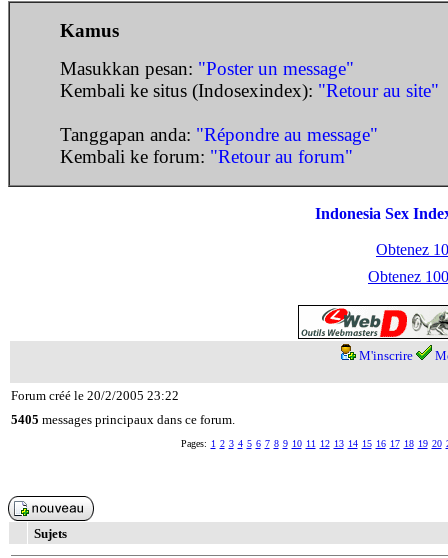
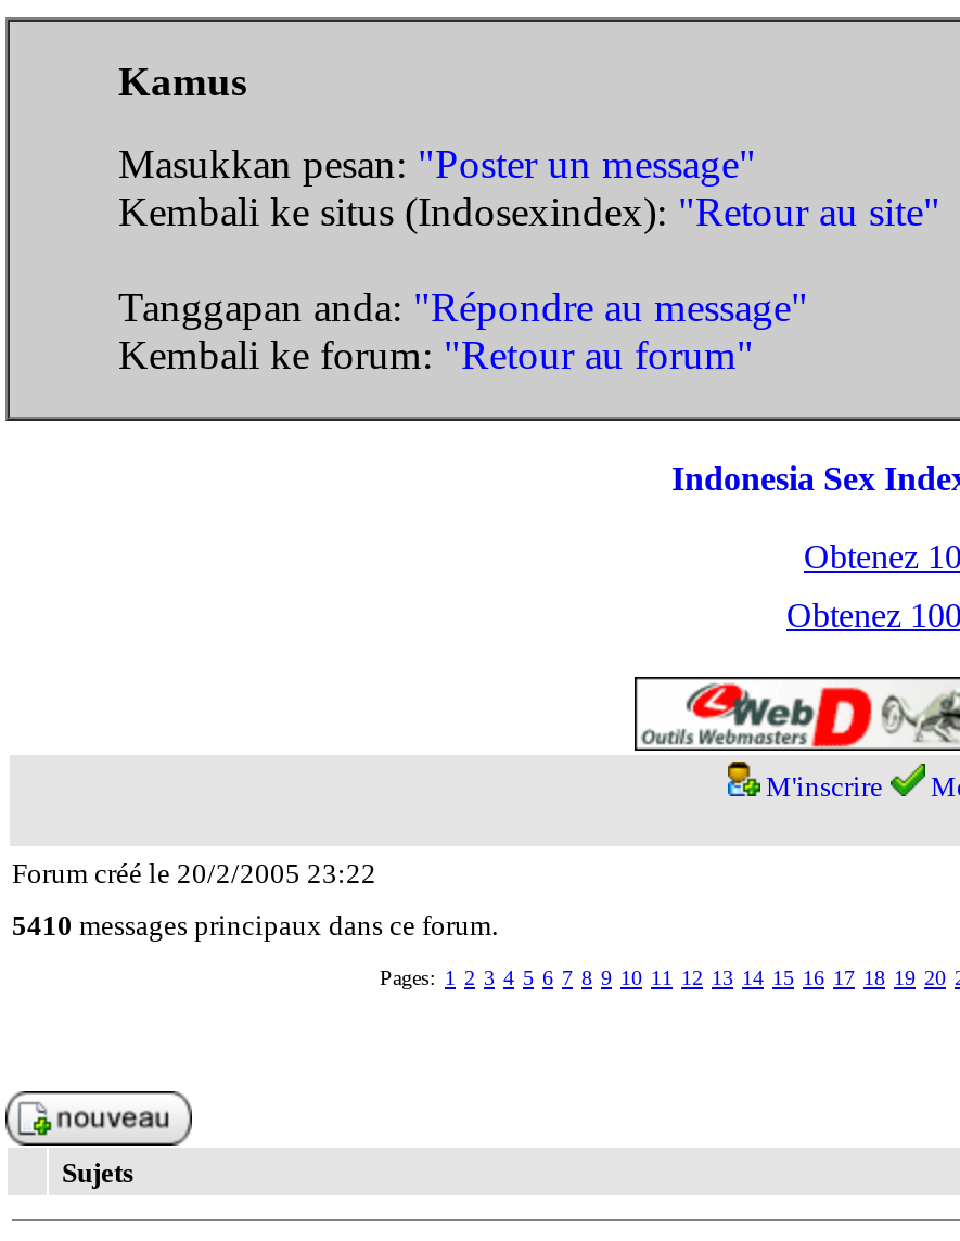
[11,412,235,427] 5405 messages principaux dans ce forum. -> [12,909,498,942] 5410 messages principaux dans ce forum.

